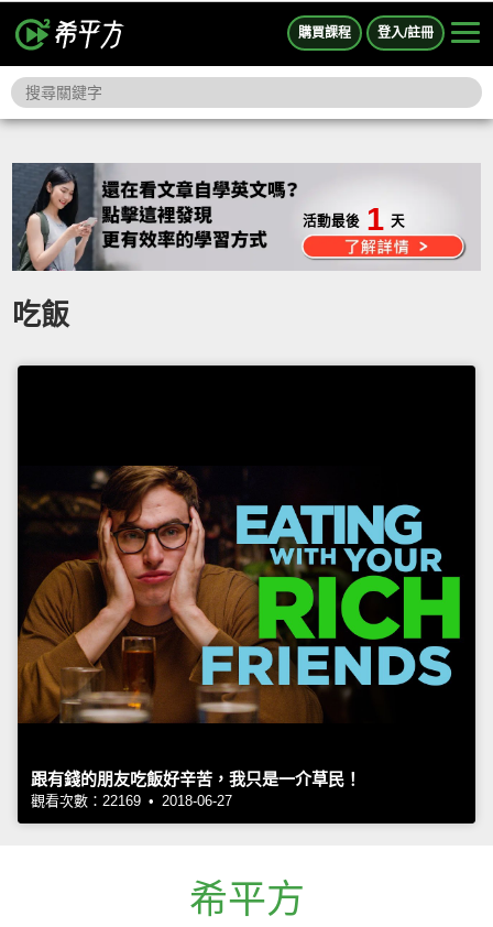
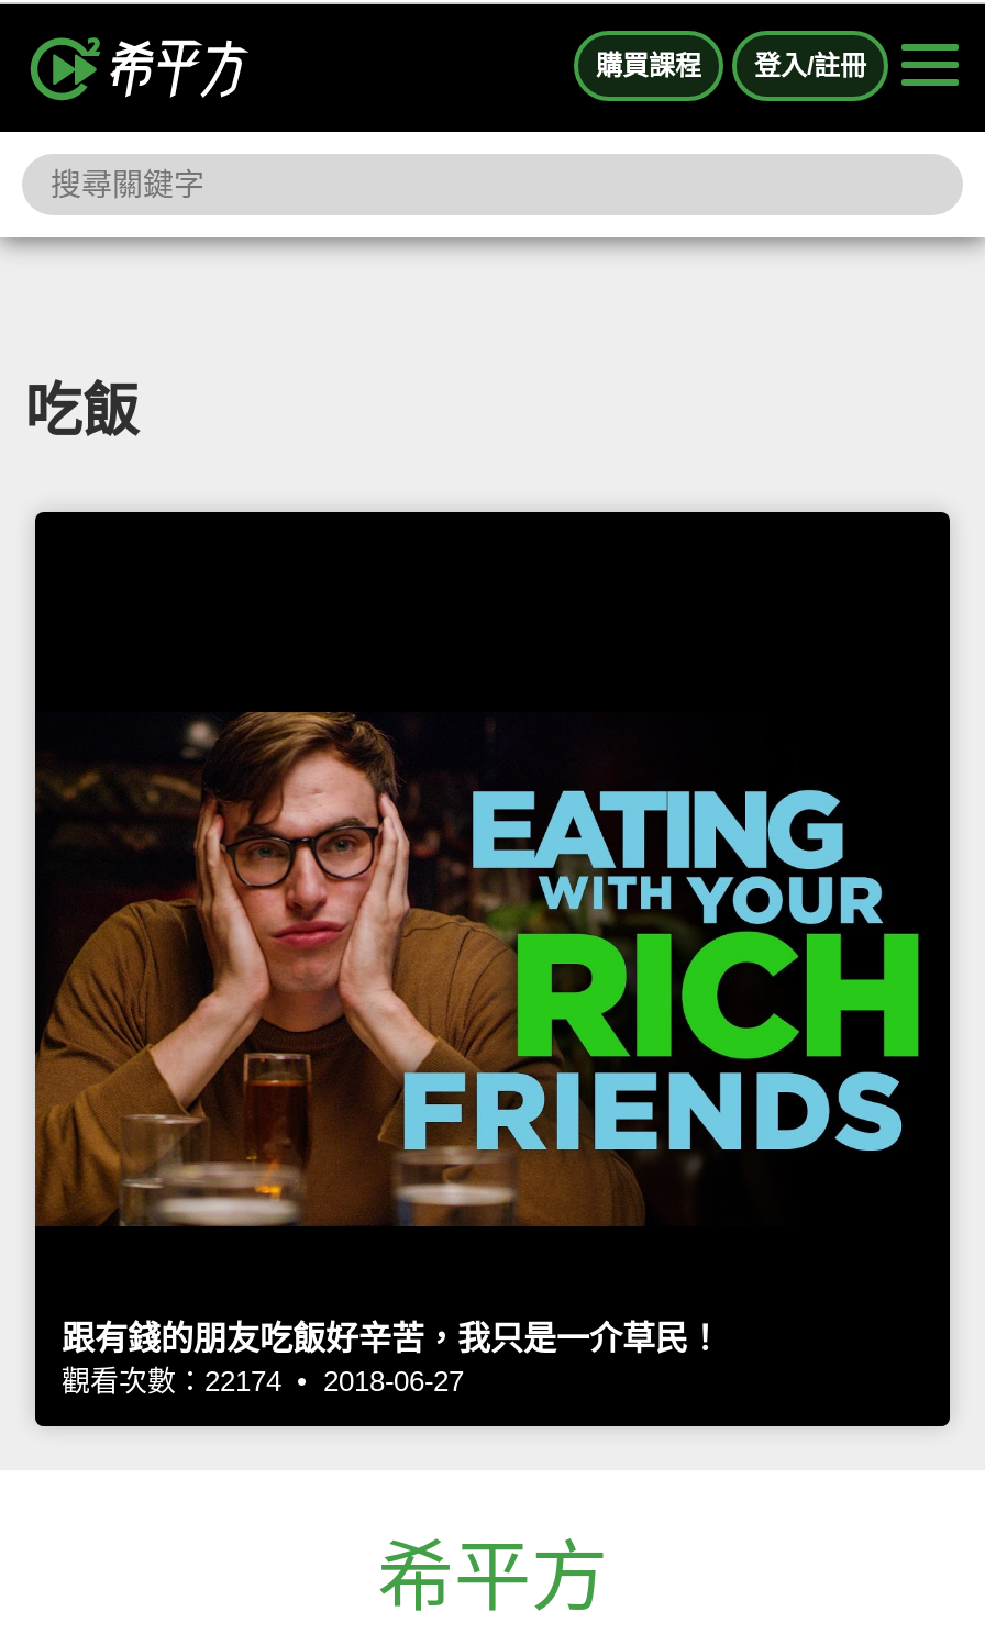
[303,201,405,237] 活動最後 1 天 -> none
[31,792,232,809] 觀看次數：22169 • 2018-06-27 -> [62,1365,464,1398] 觀看次數：22174 • 2018-06-27

